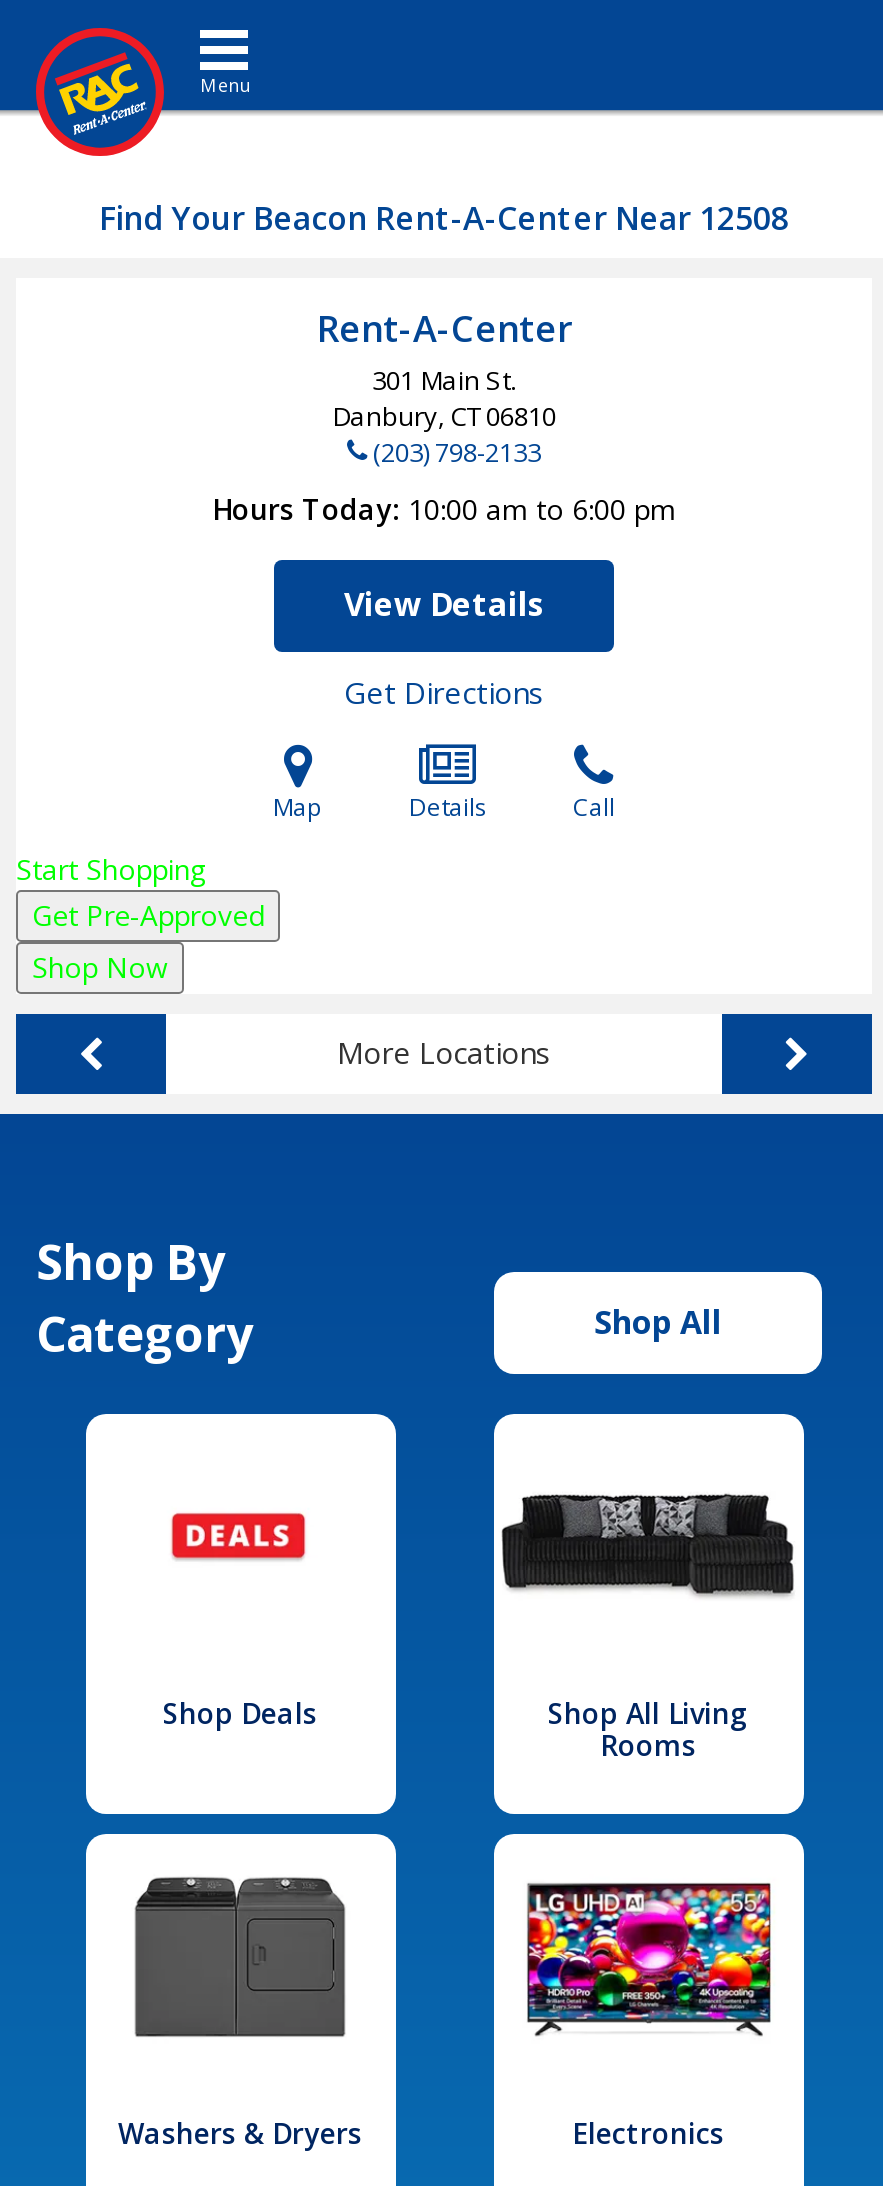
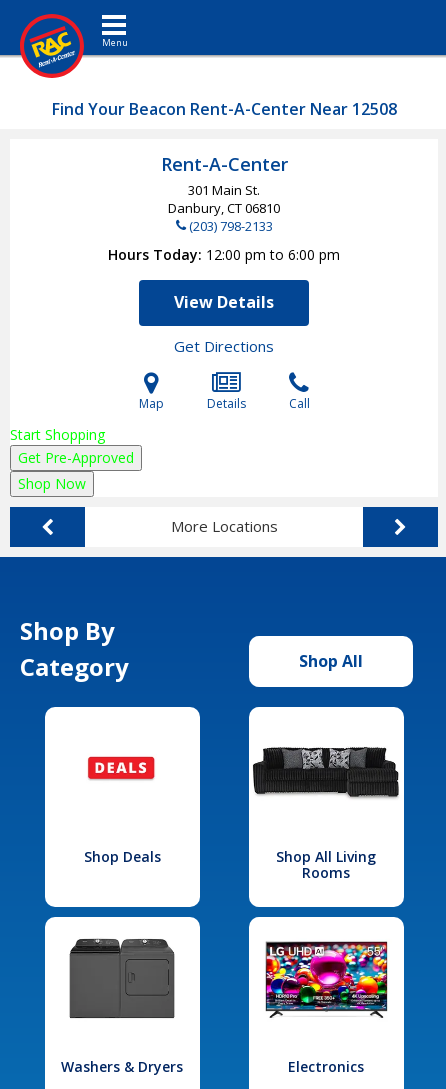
[212,490,676,528] Hours Today 10:00 am to 6:00 pm -> [108,245,340,264] Hours Today 12:00 pm to 6:00 pm

